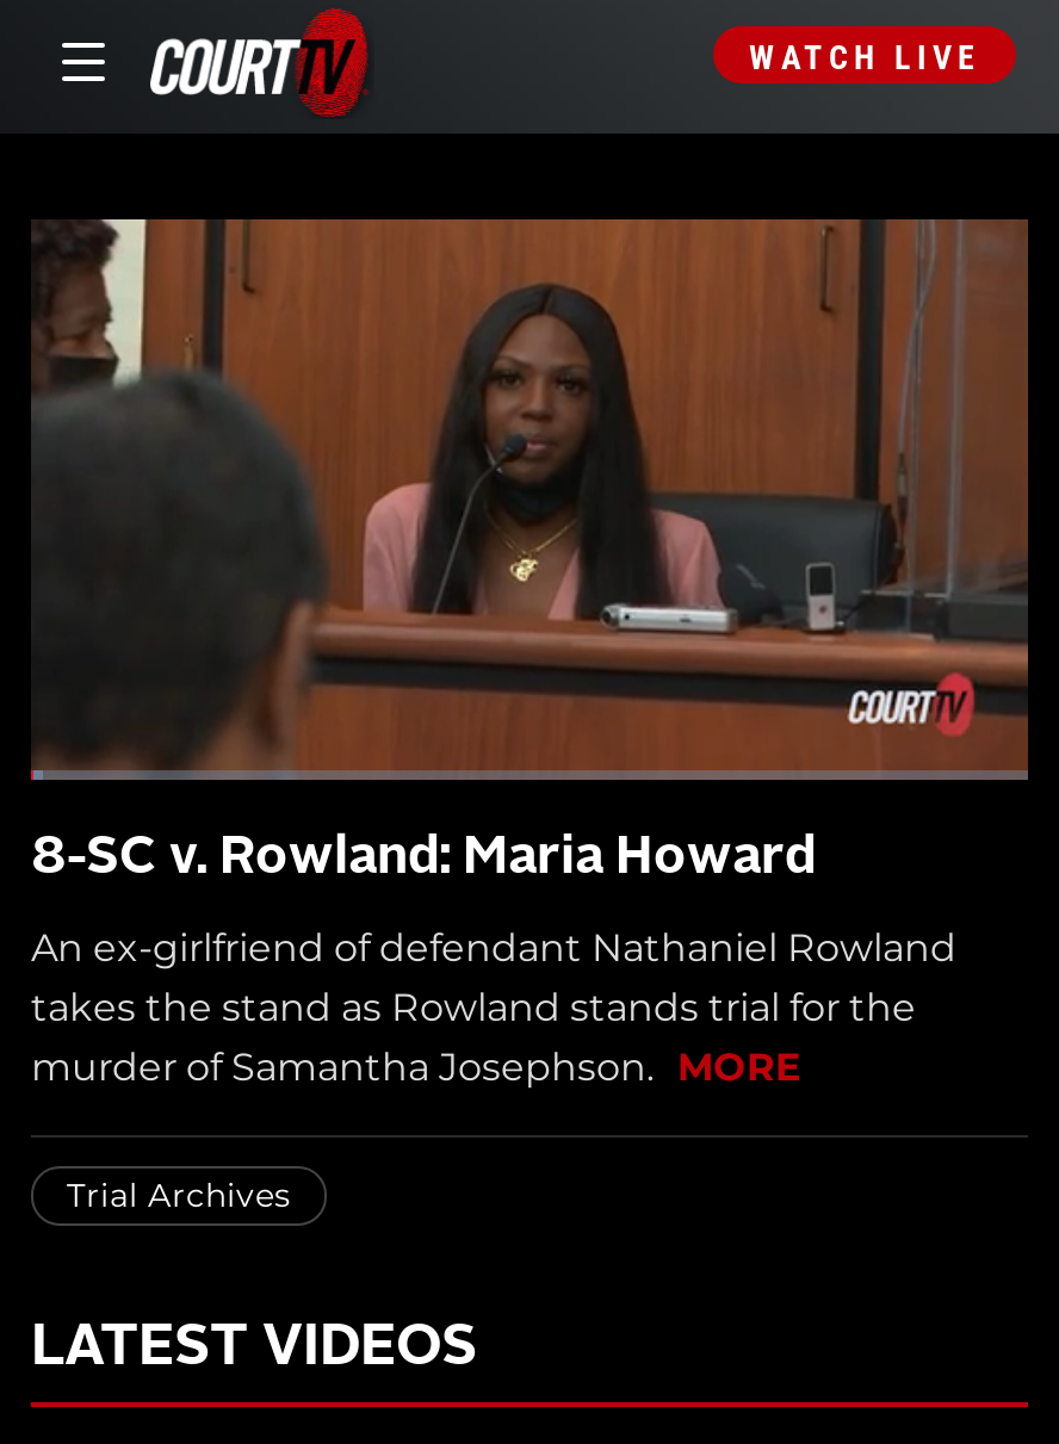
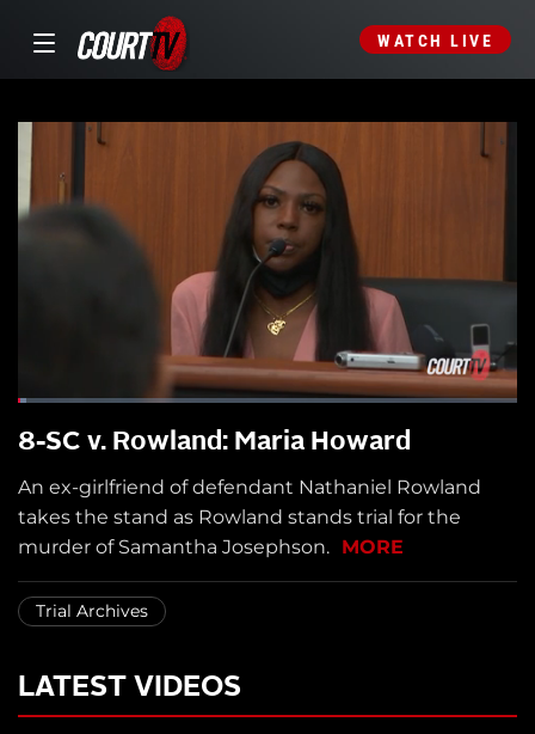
[31,217,1028,777] [image] -> [17,121,516,403] [image]

